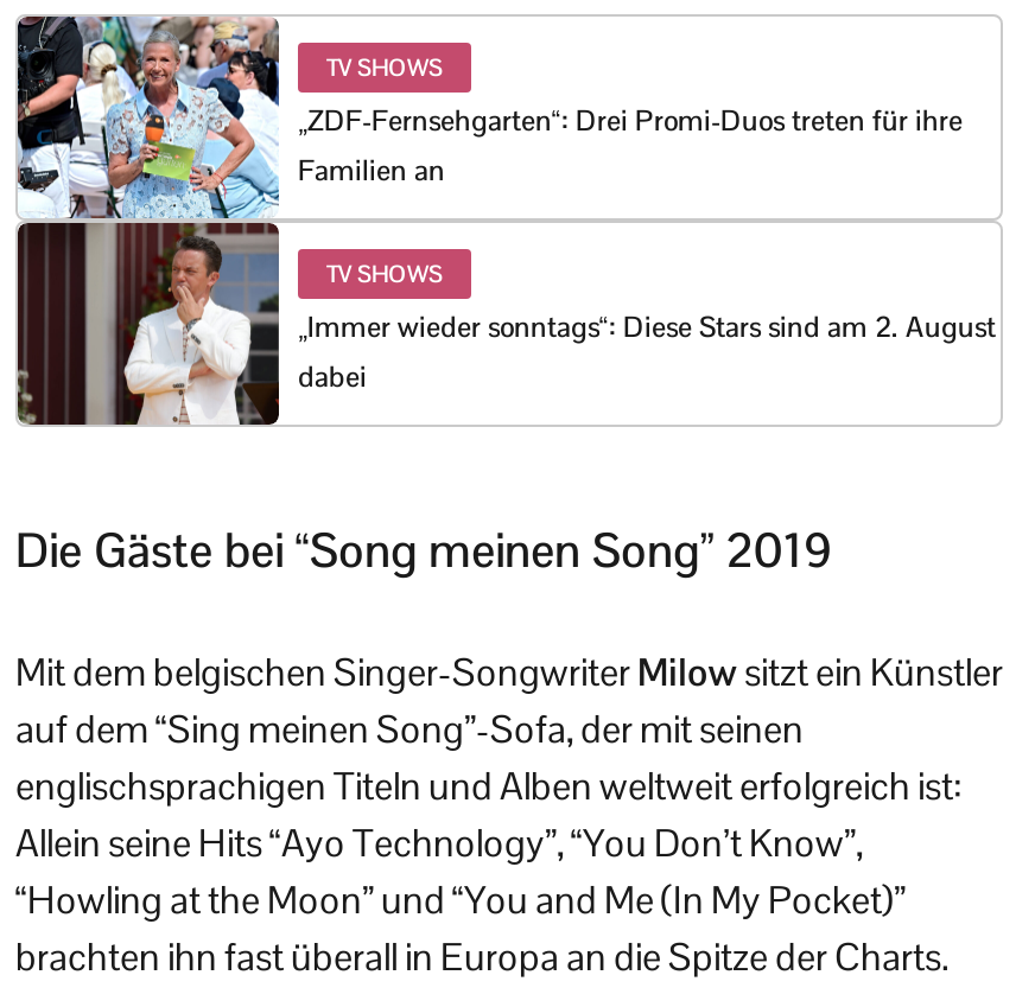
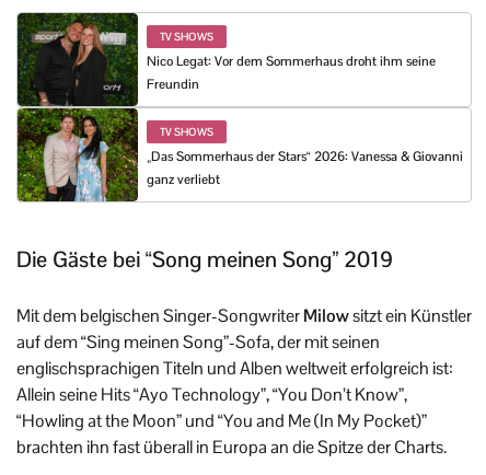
[15,14,963,427] [image] | „ZDF-Fernsehgarten“: Drei Promi-Duos treten für ihre | Familien an -> [16,12,436,202] [image] | Nico Legat: Vor dem Sommerhaus droht ihm seine | Freundin
[298,308,996,396] „Immer wieder sonntags“: Diese Stars sind am 2. August | dabei -> [147,148,463,188] „Das Sommerhaus der Stars“ 2026: Vanessa & Giovanni | ganz verliebt

